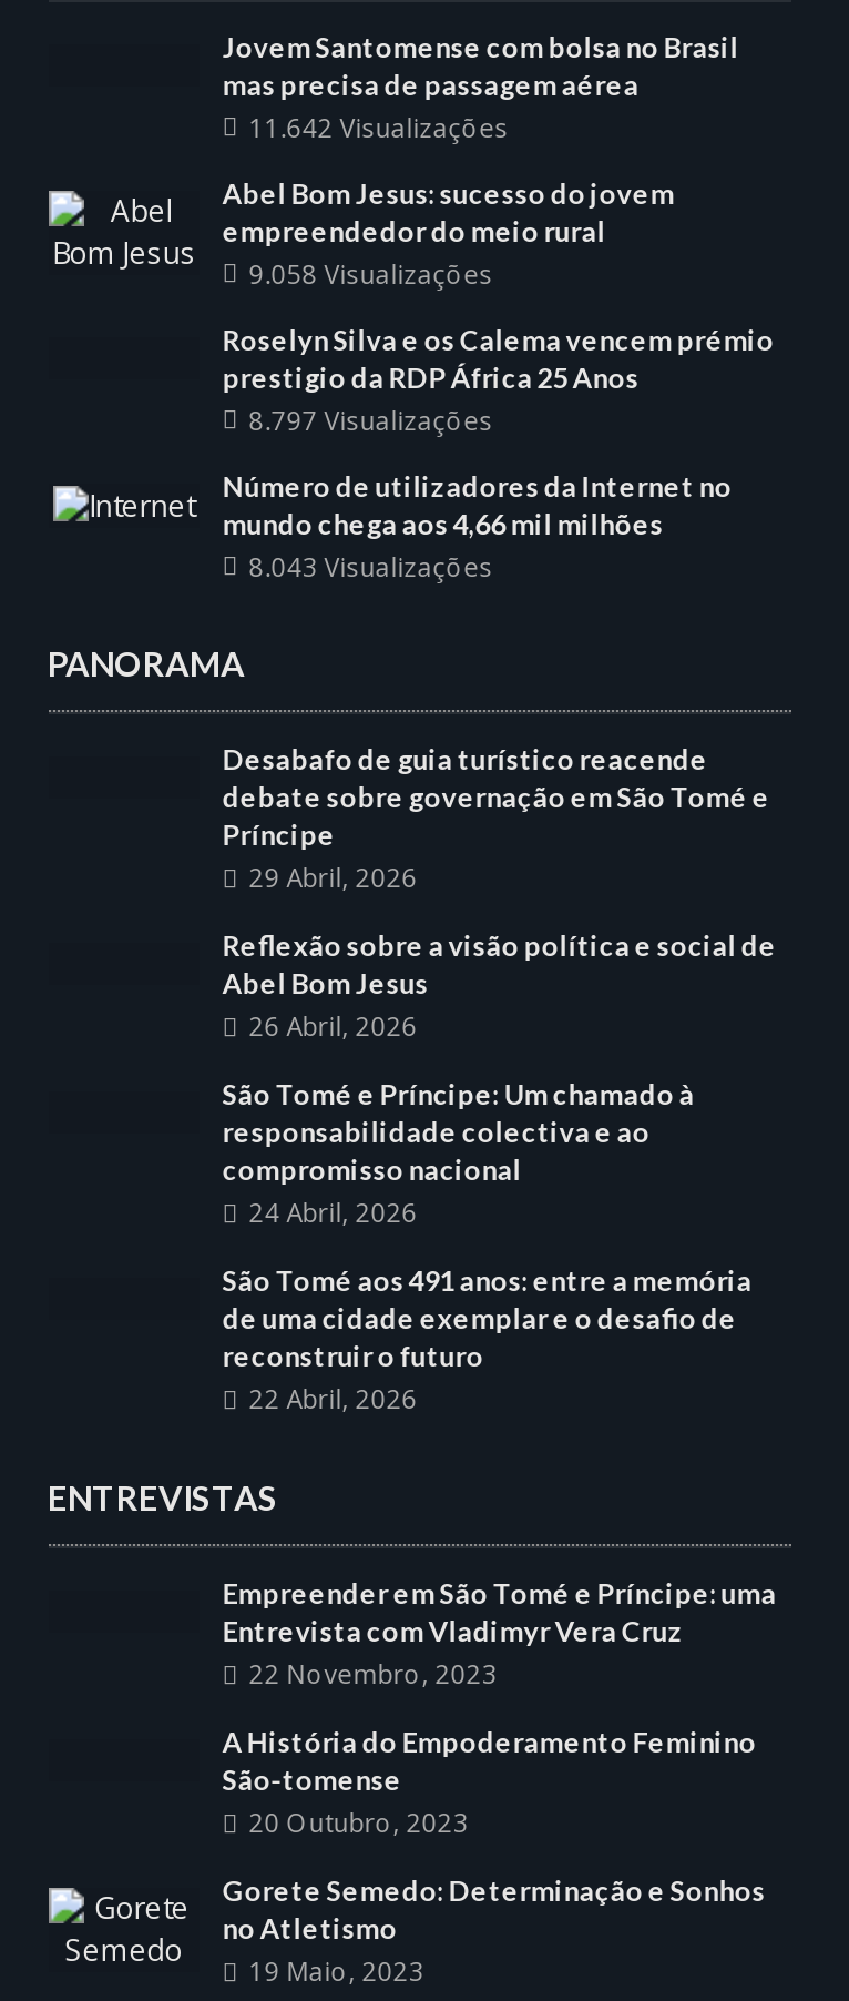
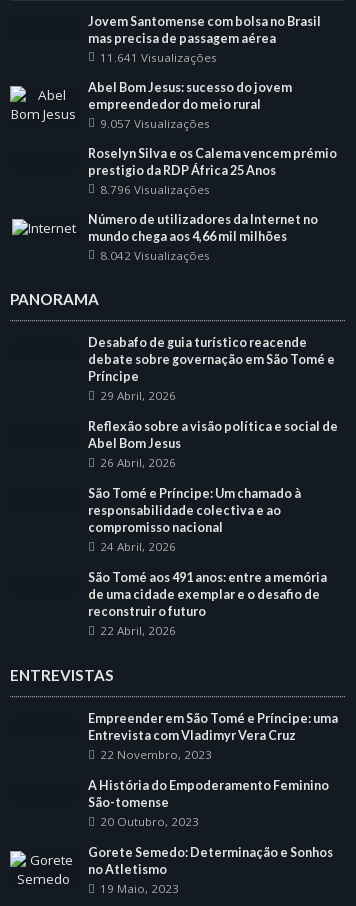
[249,111,508,144] 11.642 Visualizações -> [100,50,217,65] 11.641 Visualizações
[249,257,493,291] 9.058 Visualizações -> [100,116,210,131] 9.057 Visualizações
[249,404,493,437] 8.797 Visualizações -> [100,182,210,197] 8.796 Visualizações
[249,550,493,583] 8.043 Visualizações -> [100,248,210,263] 8.042 Visualizações

